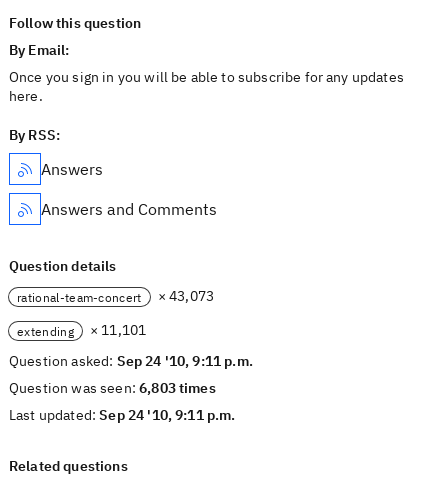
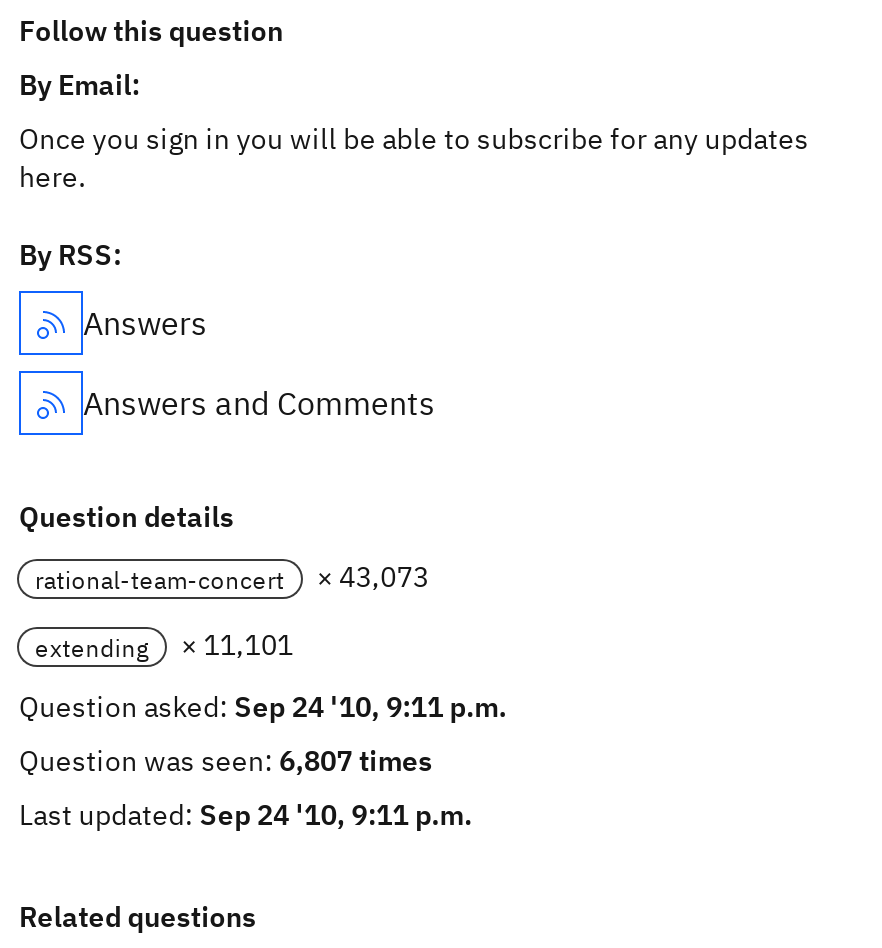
[9,379,216,397] Question was seen: 6,803 times -> [19,743,433,779] Question was seen: 6,807 times

